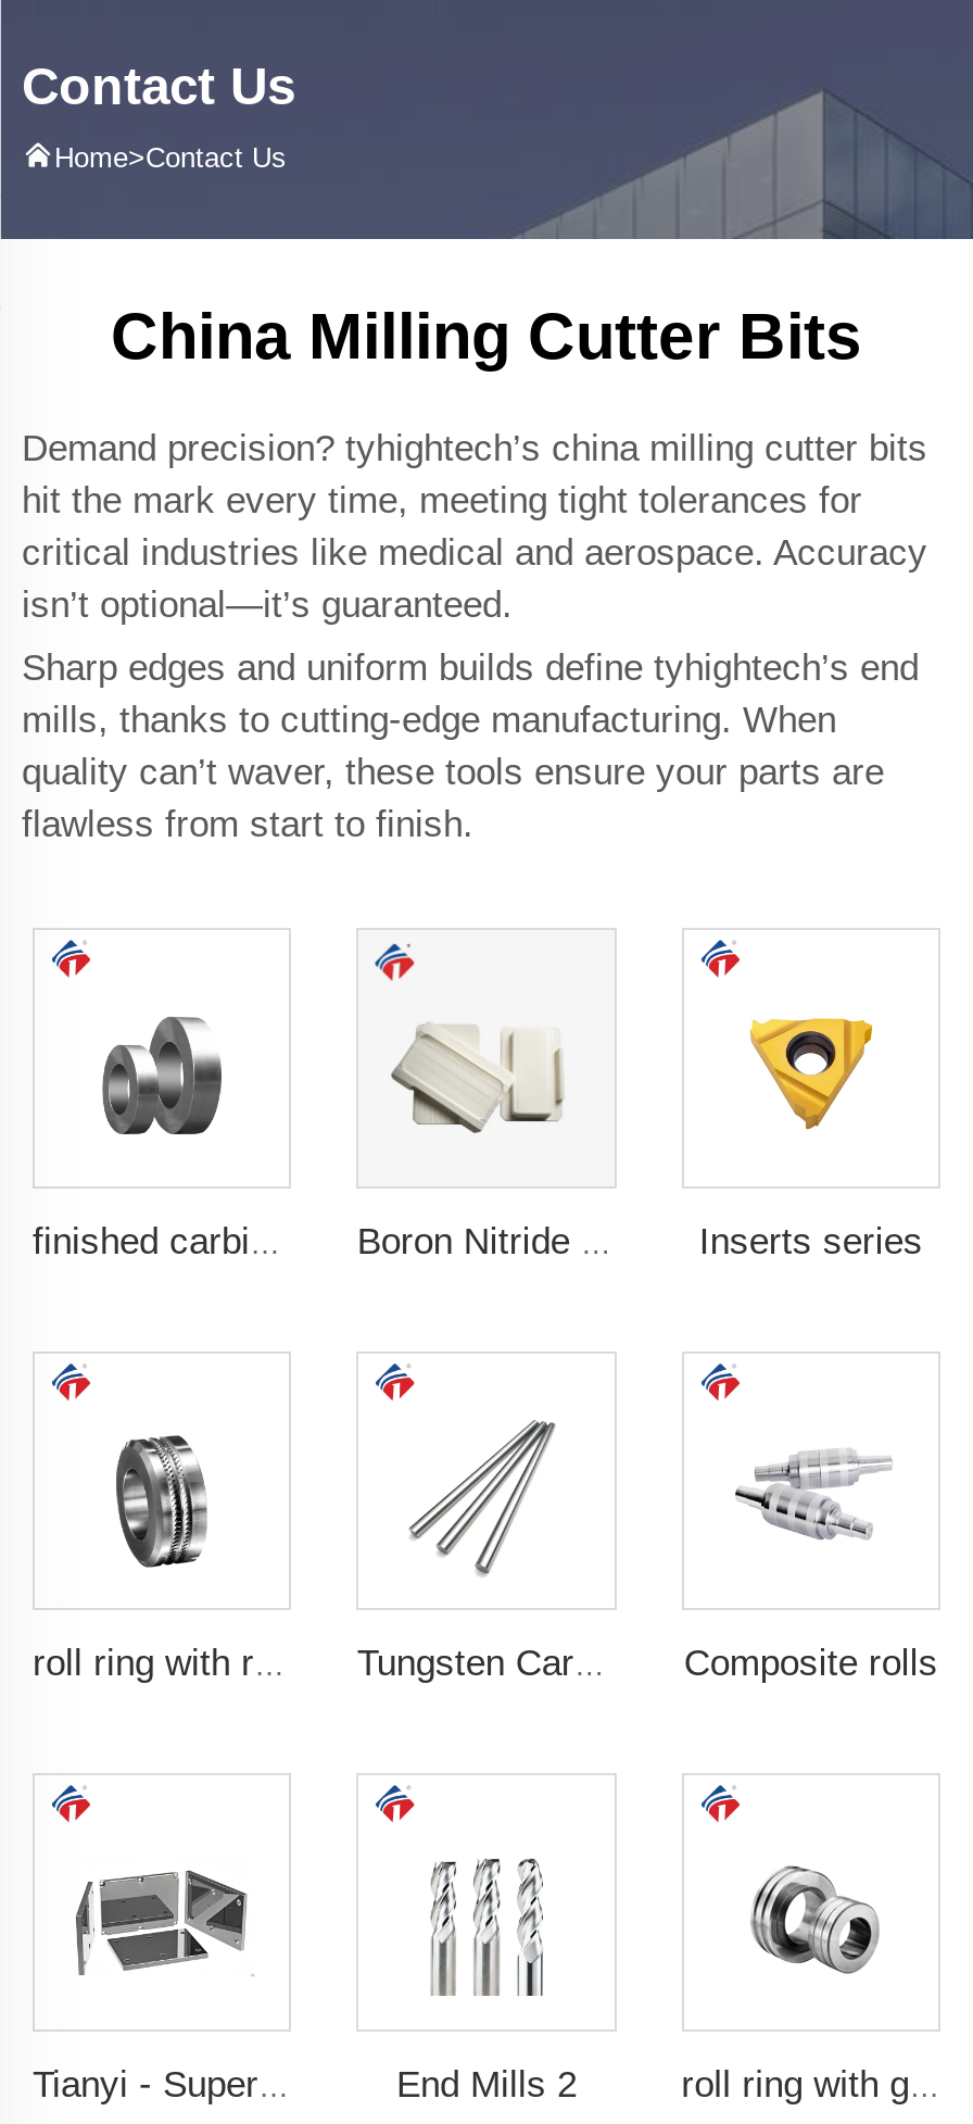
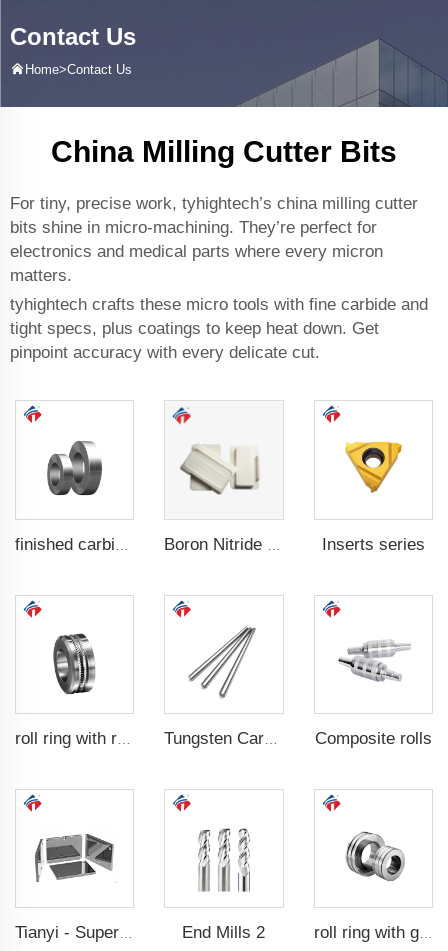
[22,429,927,627] Demand precision? tyhightech’s china milling cutter bits | hit the mark every time, meeting tight tolerances for | critical industries like medical and aerospace. Accuracy | isn’t optional—it’s guaranteed. -> [10,194,418,285] For tiny, precise work, tyhightech’s china milling cutter | bits shine in micro-machining. They’re perfect for | electronics and medical parts where every micron | matters.
[22,648,919,846] Sharp edges and uniform builds define tyhightech’s end | mills, thanks to cutting-edge manufacturing. When | quality can’t waver, these tools ensure your parts are | flawless from start to finish. -> [10,295,428,362] tyhightech crafts these micro tools with fine carbide and | tight specs, plus coatings to keep heat down. Get | pinpoint accuracy with every delicate cut.

